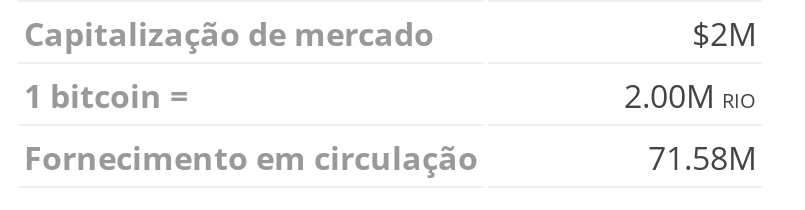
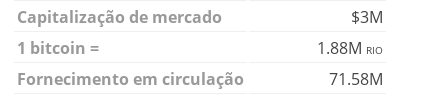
[692,12,756,56] $2M -> [351,6,383,28] $3M
[624,74,756,118] 2.00M RIO -> [317,37,383,59] 1.88M RIO

